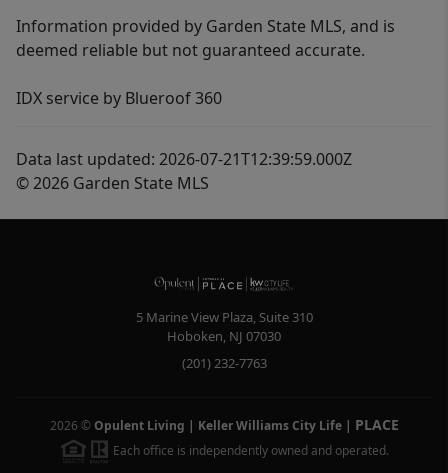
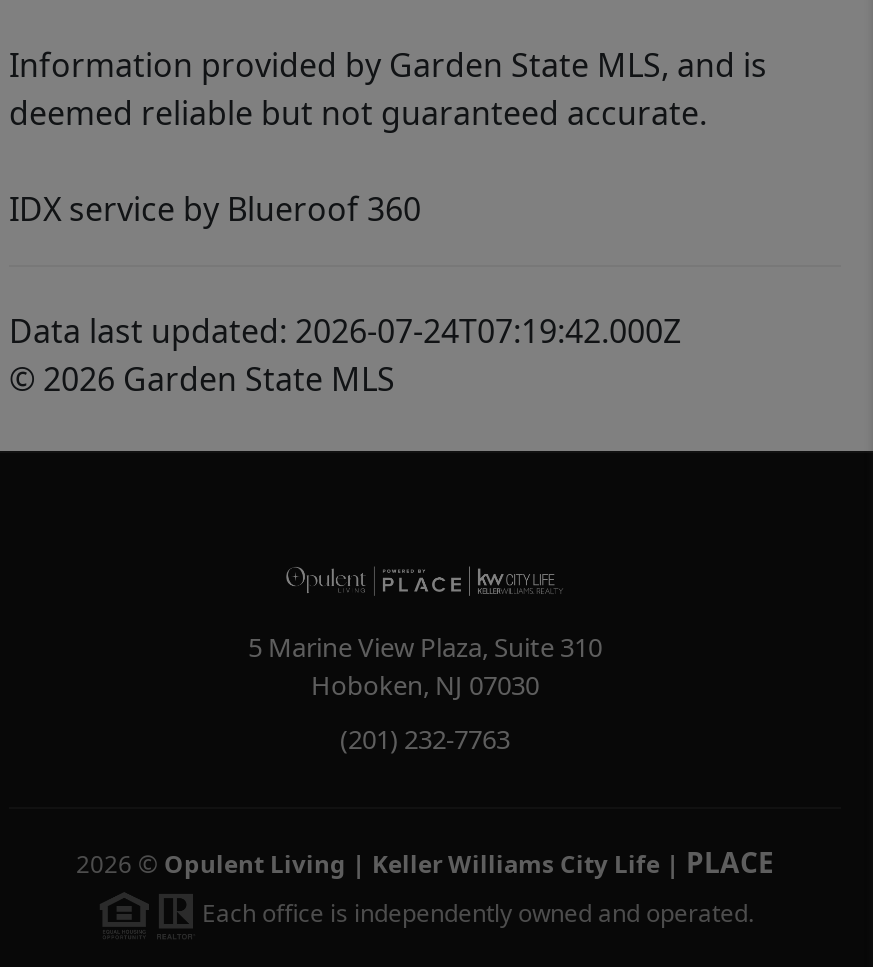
[16,148,352,170] Data last updated: 2026-07-21T12:39:59.000Z -> [9,309,681,353] Data last updated: 2026-07-24T07:19:42.000Z

